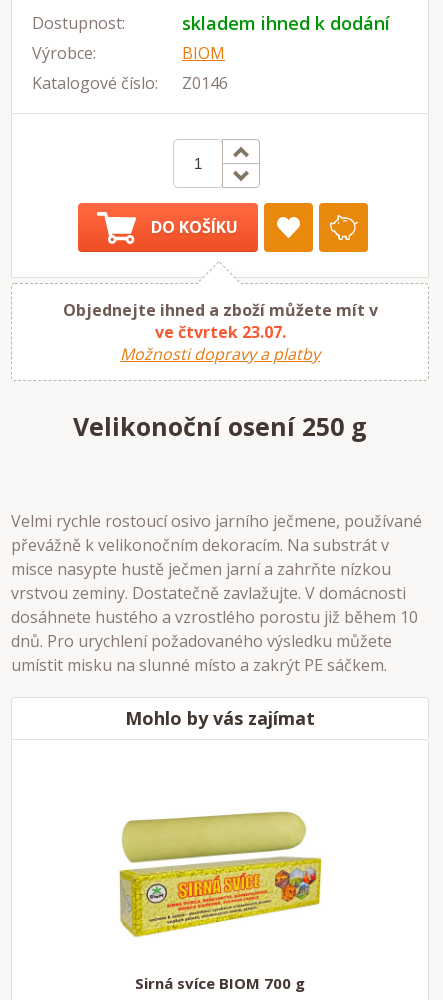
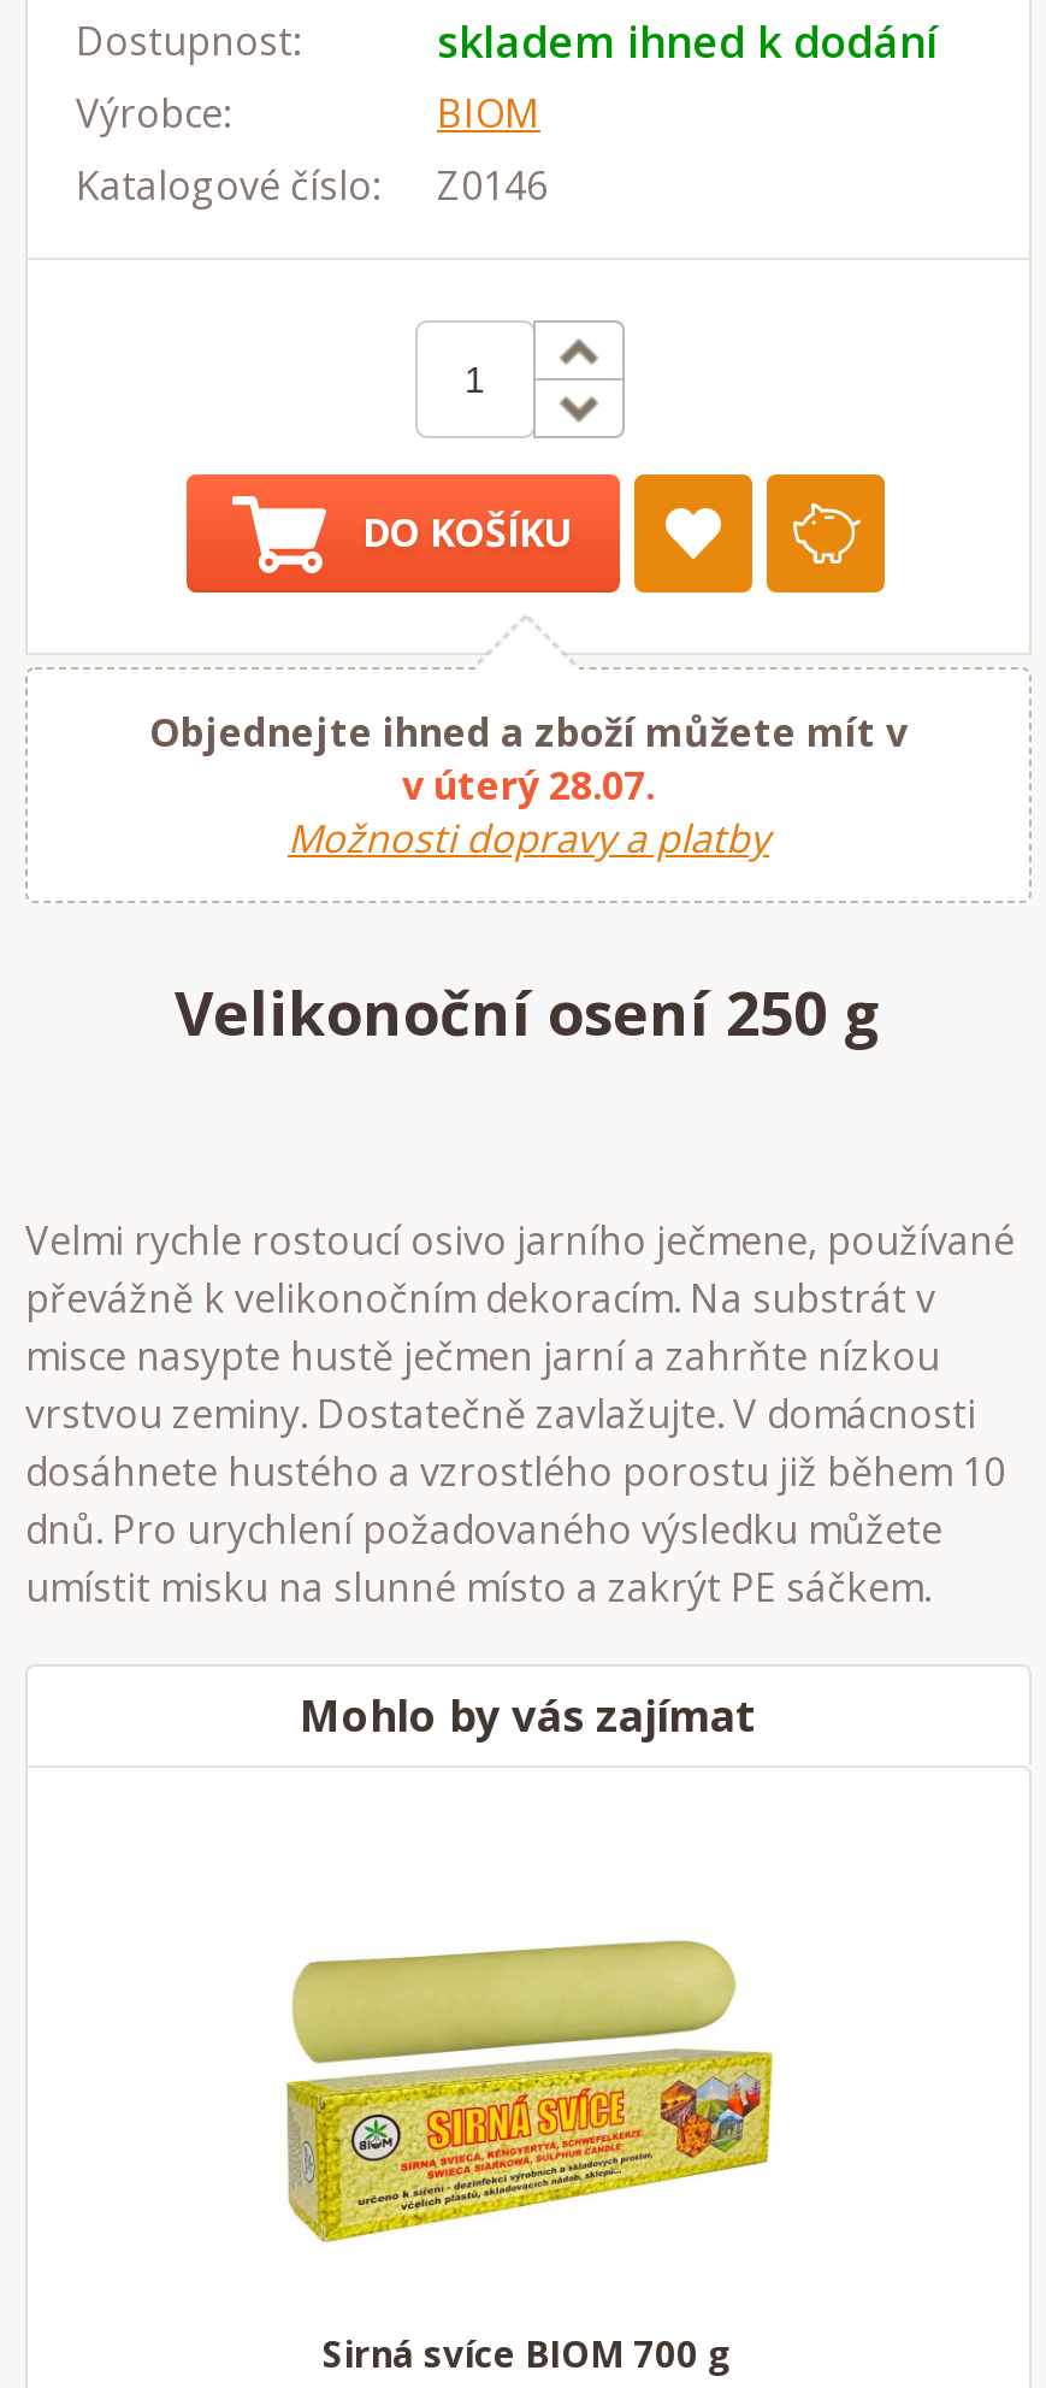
[154,321,285,343] ve čtvrtek 23.07. -> [402,759,655,812] v úterý 28.07.

